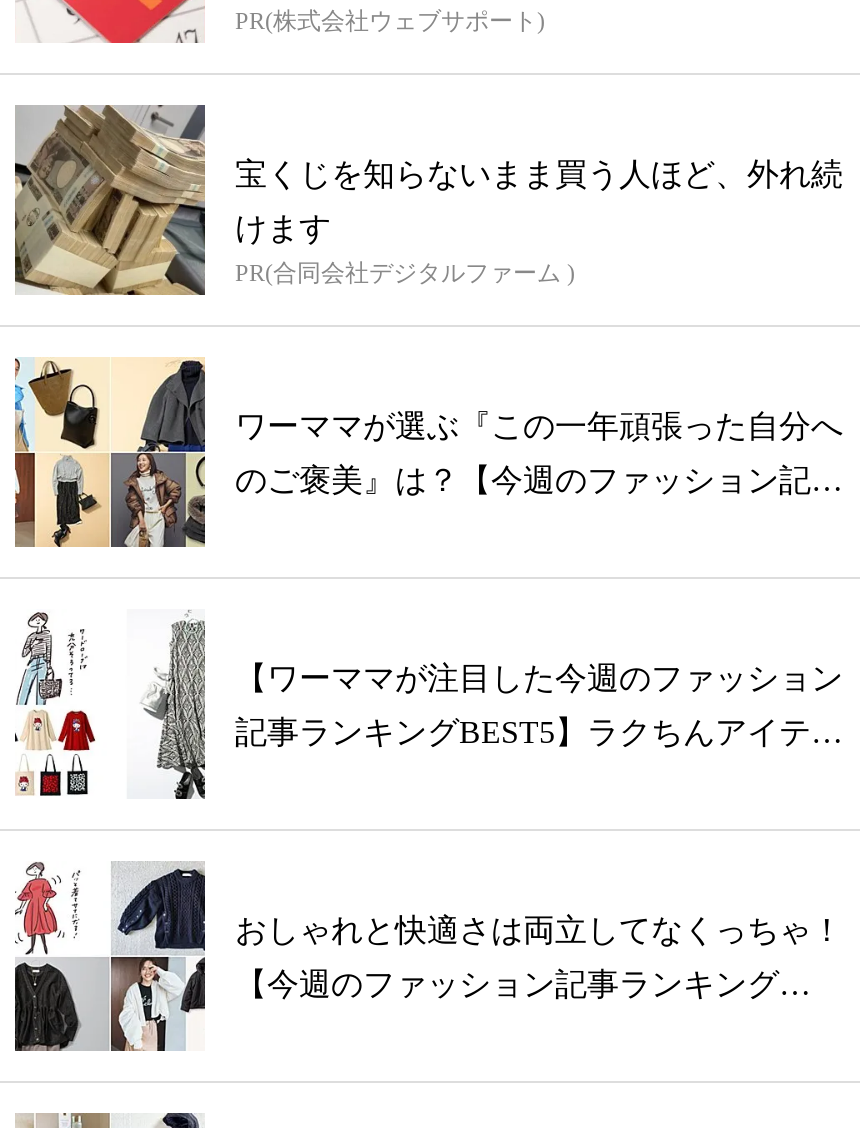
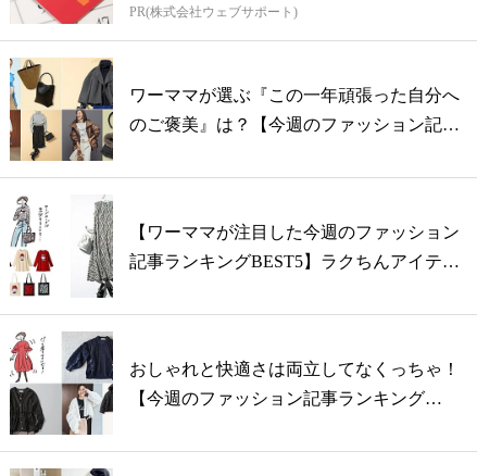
[13,104,843,296] [image] | 宝くじを知らないまま買う人ほど、外れ続 | けます | PR(合同会社デジタルファーム ) -> none

